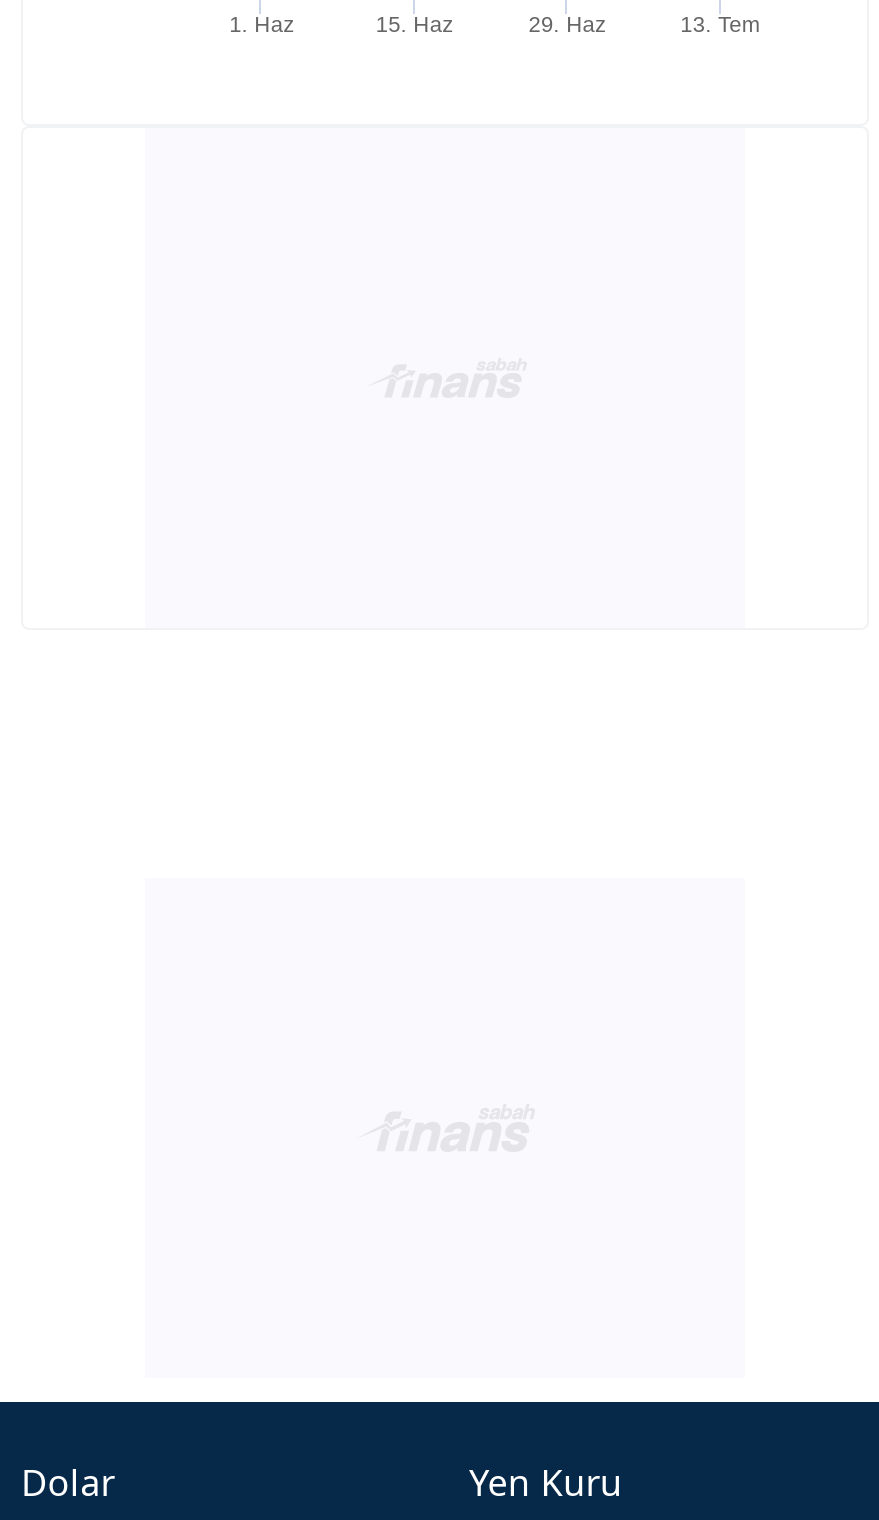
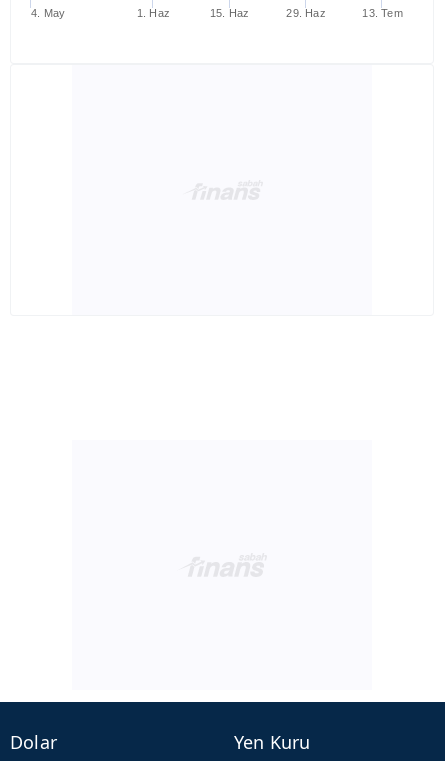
none -> [31,7,65,19] 4. May

